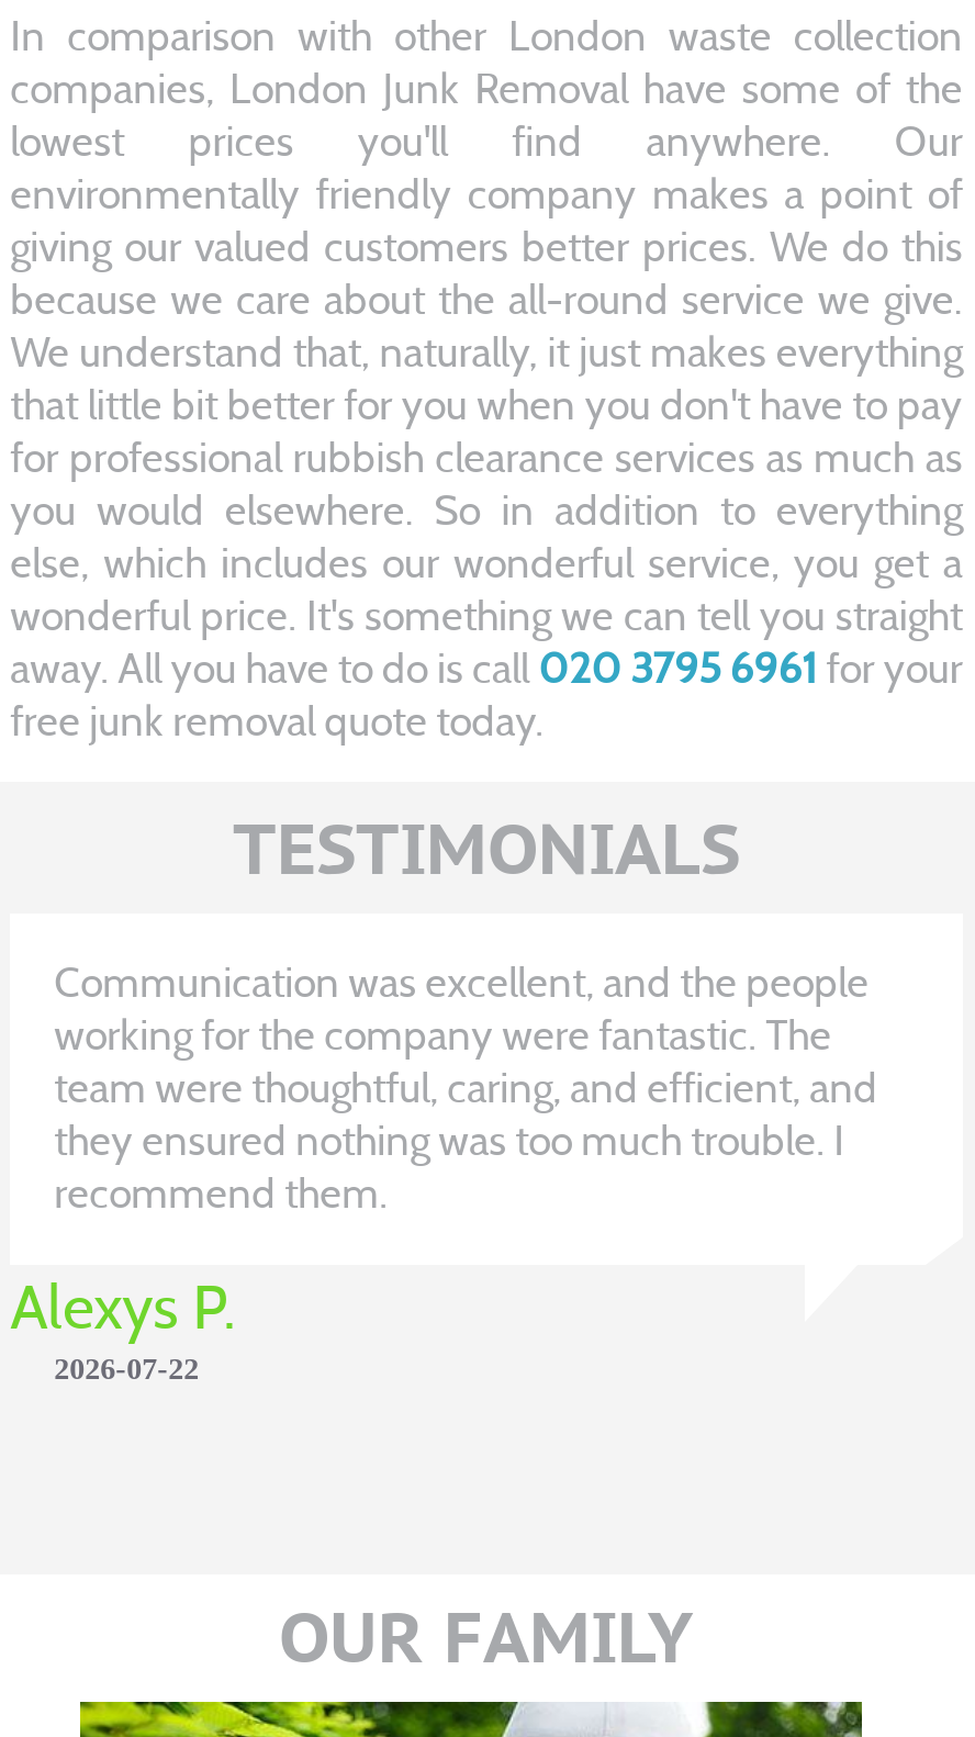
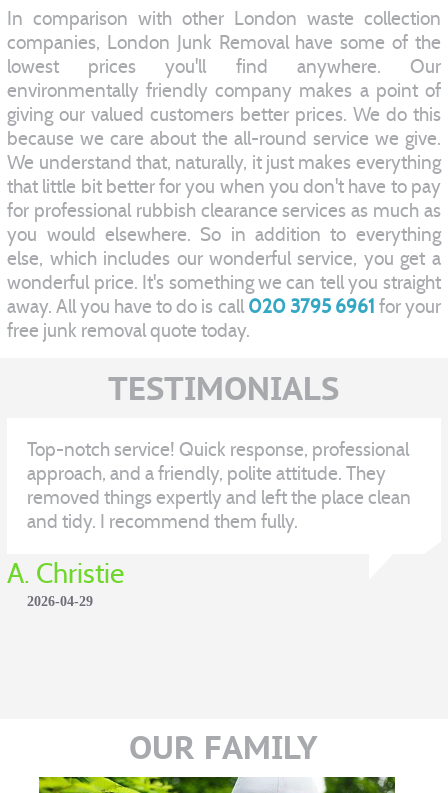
[54,957,878,1219] Communication was excellent, and the people | working for the company were fantastic. The | team were thoughtful, caring, and efficient, and | they ensured nothing was too much trouble. I | recommend them. -> [27,438,411,533] Top-notch service! Quick response, professional | approach, and a friendly, polite attitude. They | removed things expertly and left the place clean | and tidy. I recommend them fully.
[10,1269,236,1386] Alexys P. | 2026-07-22 -> [7,556,124,609] A. Christie | 2026-04-29

